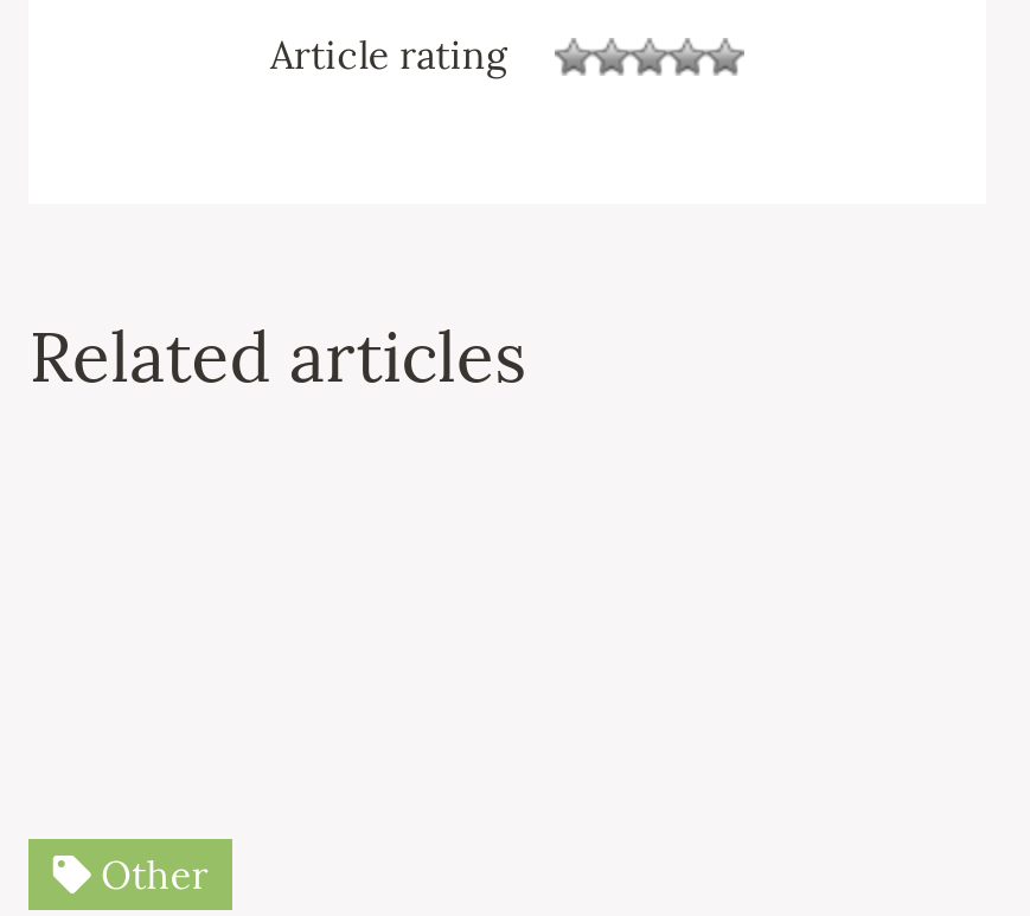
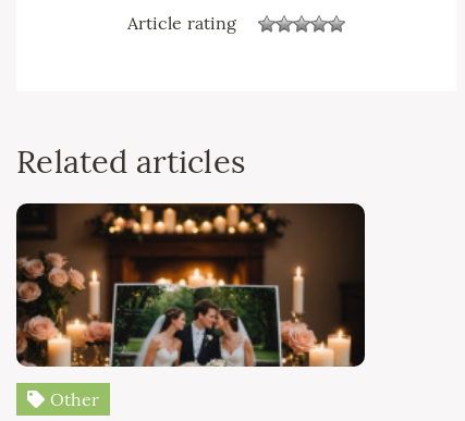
none -> [15,202,366,368] [image]

